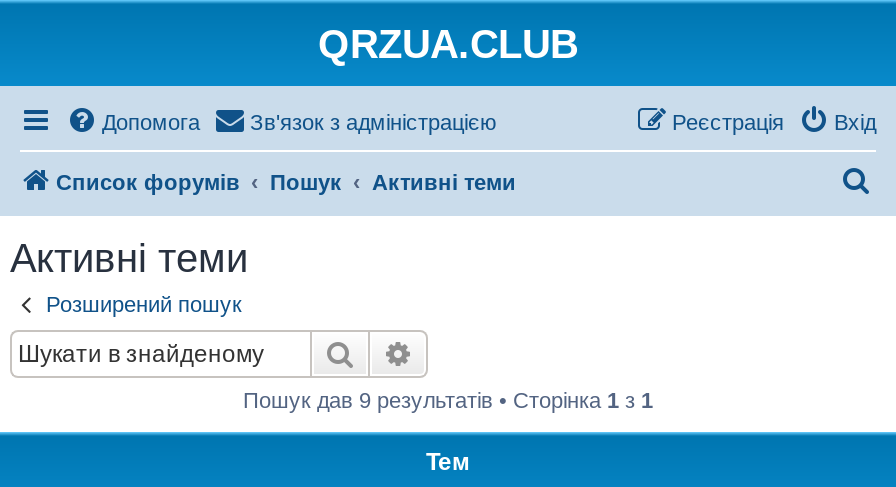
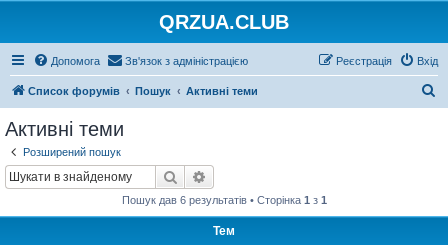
[243,387,653,411] Пошук дав 9 результатів • Сторінка 1 з 1 -> [121,193,326,205] Пошук дав 6 результатів • Сторінка 1 з 1

